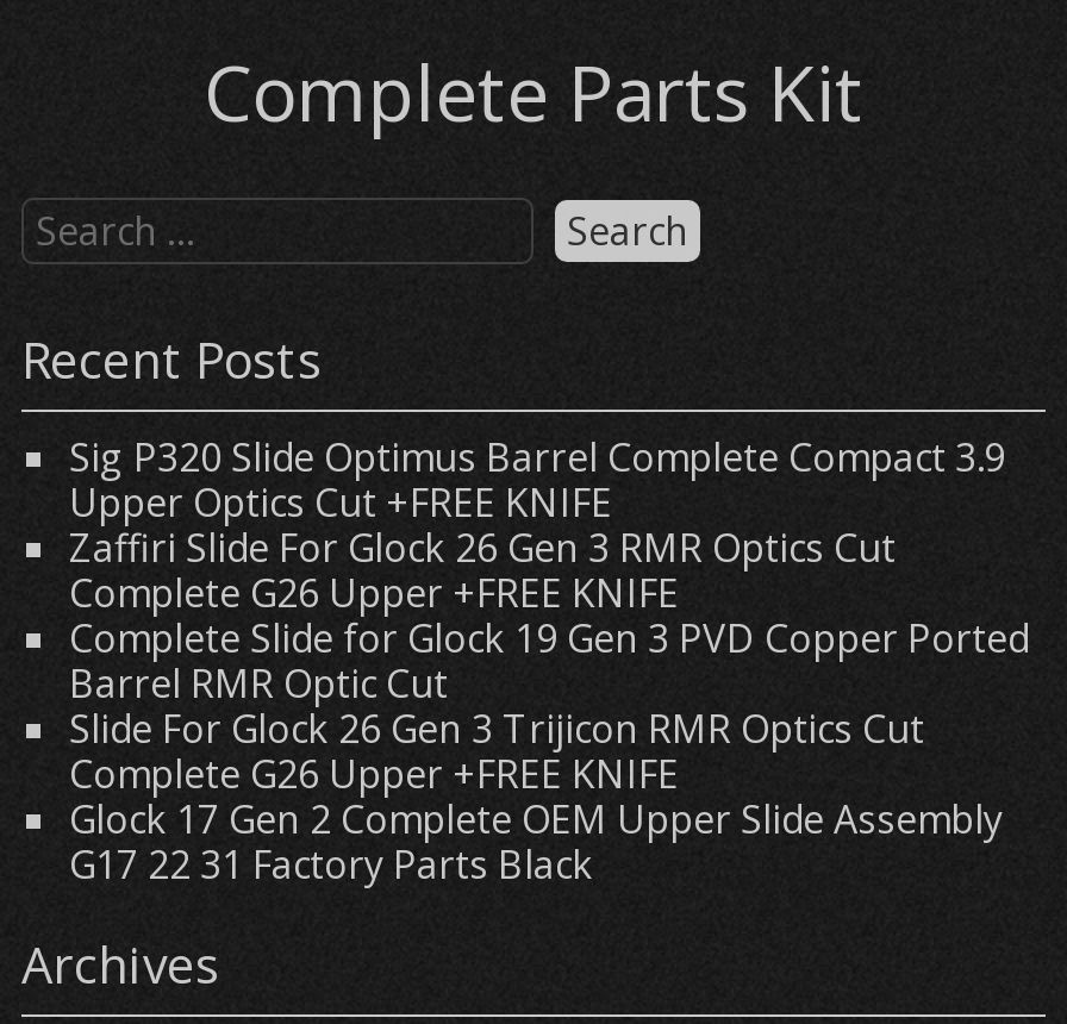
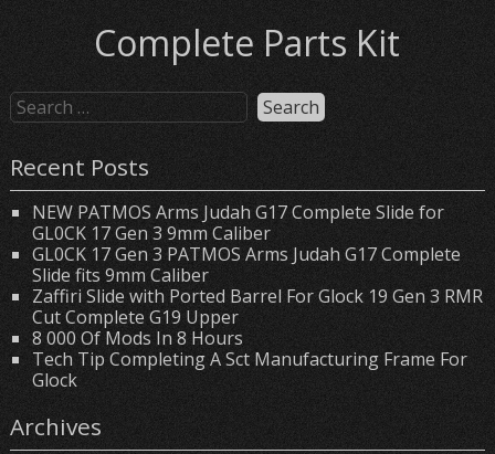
[69,431,1029,891] Sig P320 Slide Optimus Barrel Complete Compact 3.9 | Upper Optics Cut +FREE KNIFE | Zaffiri Slide For Glock 26 Gen 3 RMR Optics Cut | Complete G26 Upper +FREE KNIFE | Complete Slide for Glock 19 Gen 3 PVD Copper Ported | Barrel RMR Optic Cut | Slide For Glock 26 Gen 3 Trijicon RMR Optics Cut | Complete G26 Upper +FREE KNIFE | Glock 17 Gen 2 Complete OEM Upper Slide Assembly | G17 22 31 Factory Parts Black -> [32,200,483,392] NEW PATMOS Arms Judah G17 Complete Slide for | GL0CK 17 Gen 3 9mm Caliber | GL0CK 17 Gen 3 PATMOS Arms Judah G17 Complete | Slide fits 9mm Caliber | Zaffiri Slide with Ported Barrel For Glock 19 Gen 3 RMR | Cut Complete G19 Upper | 8 000 Of Mods In 8 Hours | Tech Tip Completing A Sct Manufacturing Frame For | Glock

